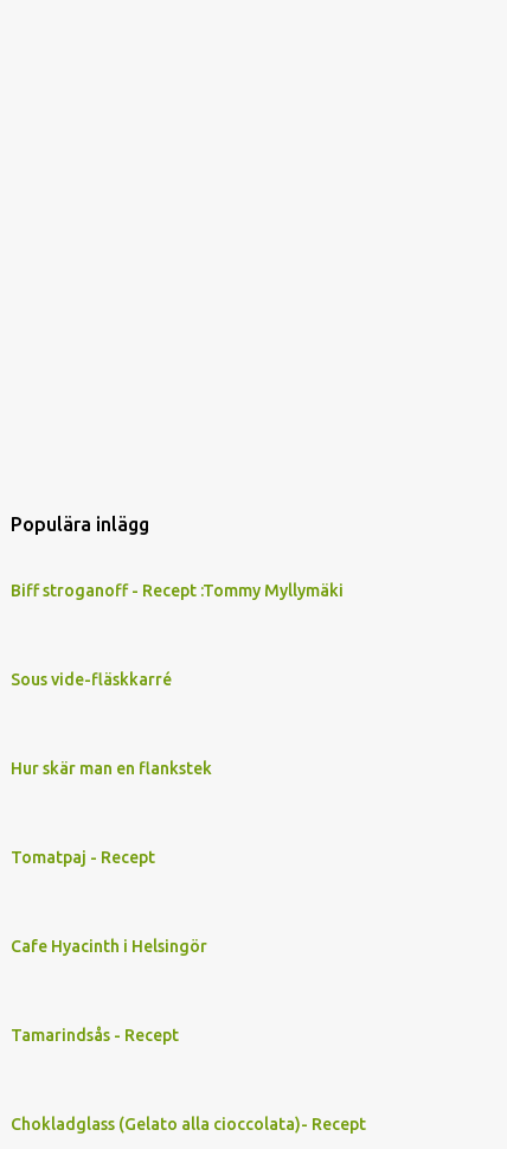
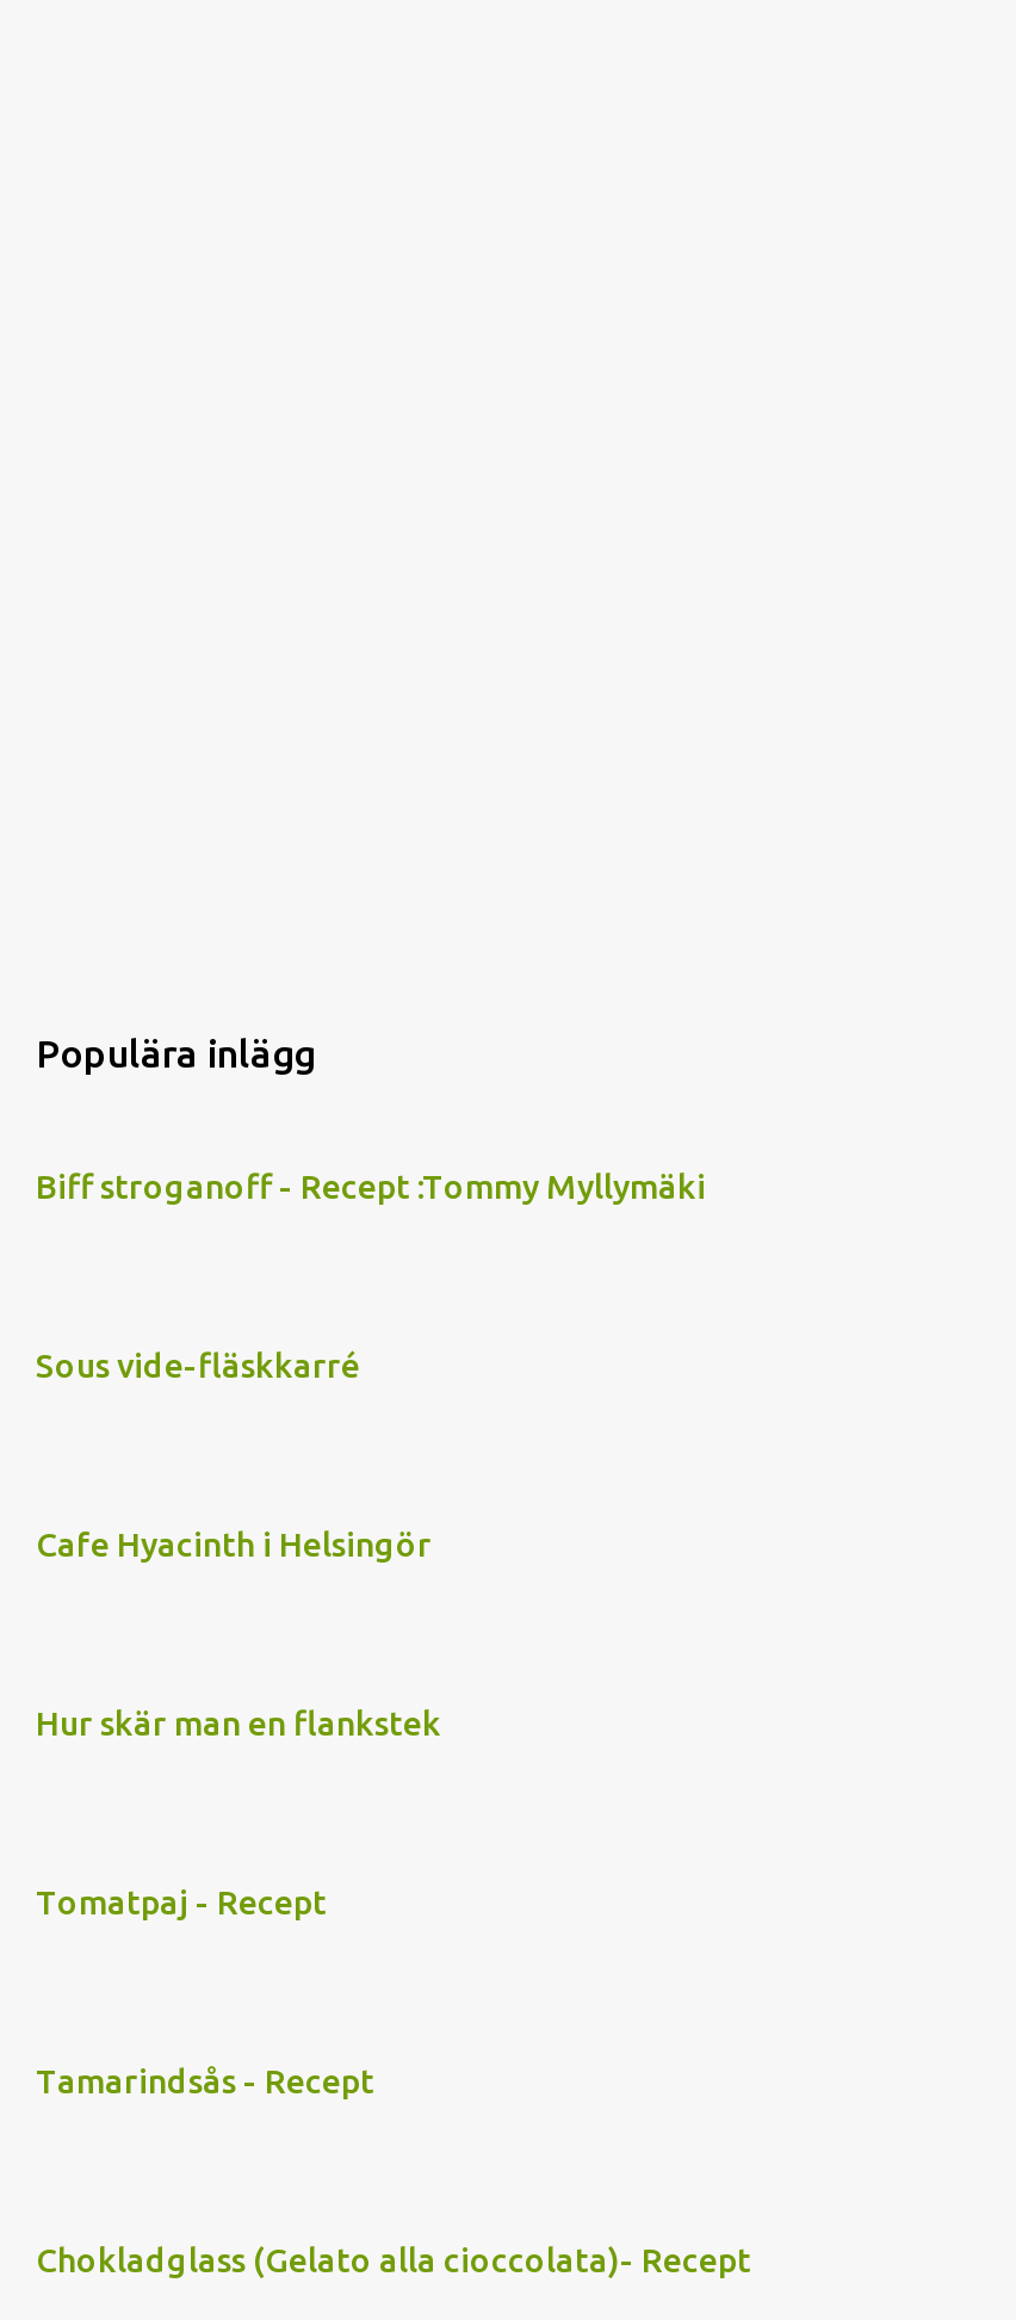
moved [11,759,212,867] -> [36,1705,441,1922]: Hur skär man en flankstek | Tomatpaj - Recept
moved [11,937,207,956] -> [36,1526,432,1564]: Cafe Hyacinth i Helsingör

